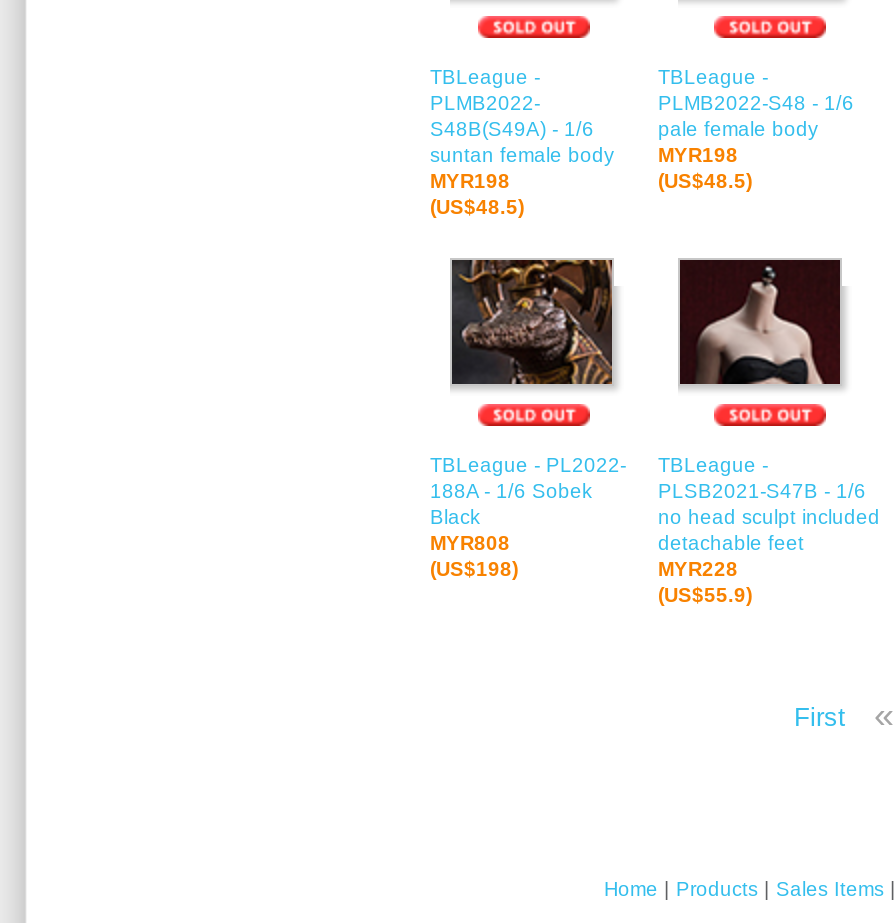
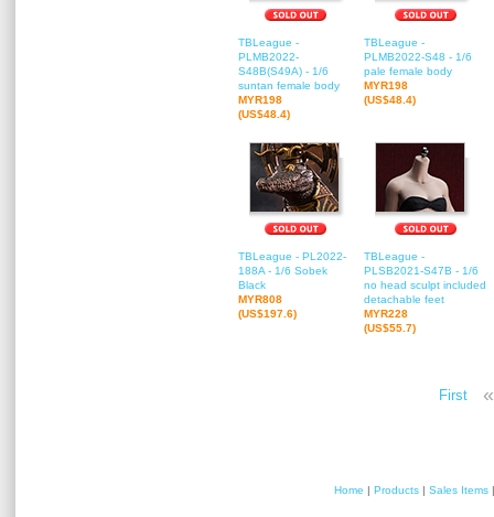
[658,170,752,192] (US$48.5) -> [364,94,416,106] (US$48.4)
[430,196,524,218] (US$48.5) -> [238,108,290,120] (US$48.4)
[430,558,518,580] (US$198) -> [238,308,297,320] (US$197.6)
[658,584,752,606] (US$55.9) -> [364,322,416,334] (US$55.7)

